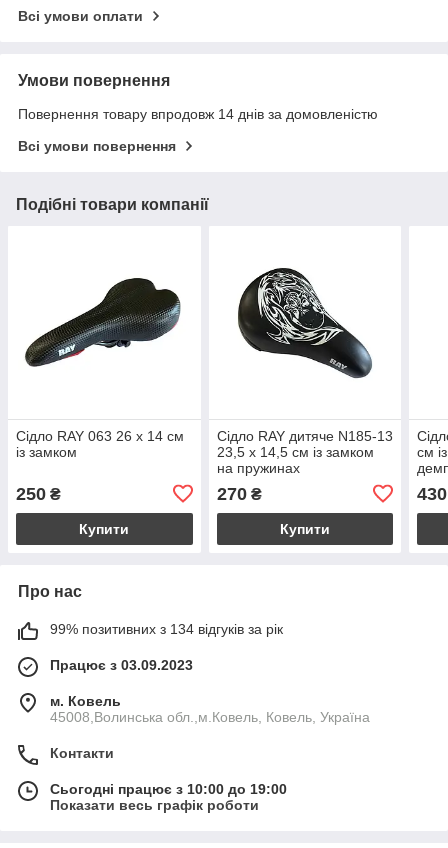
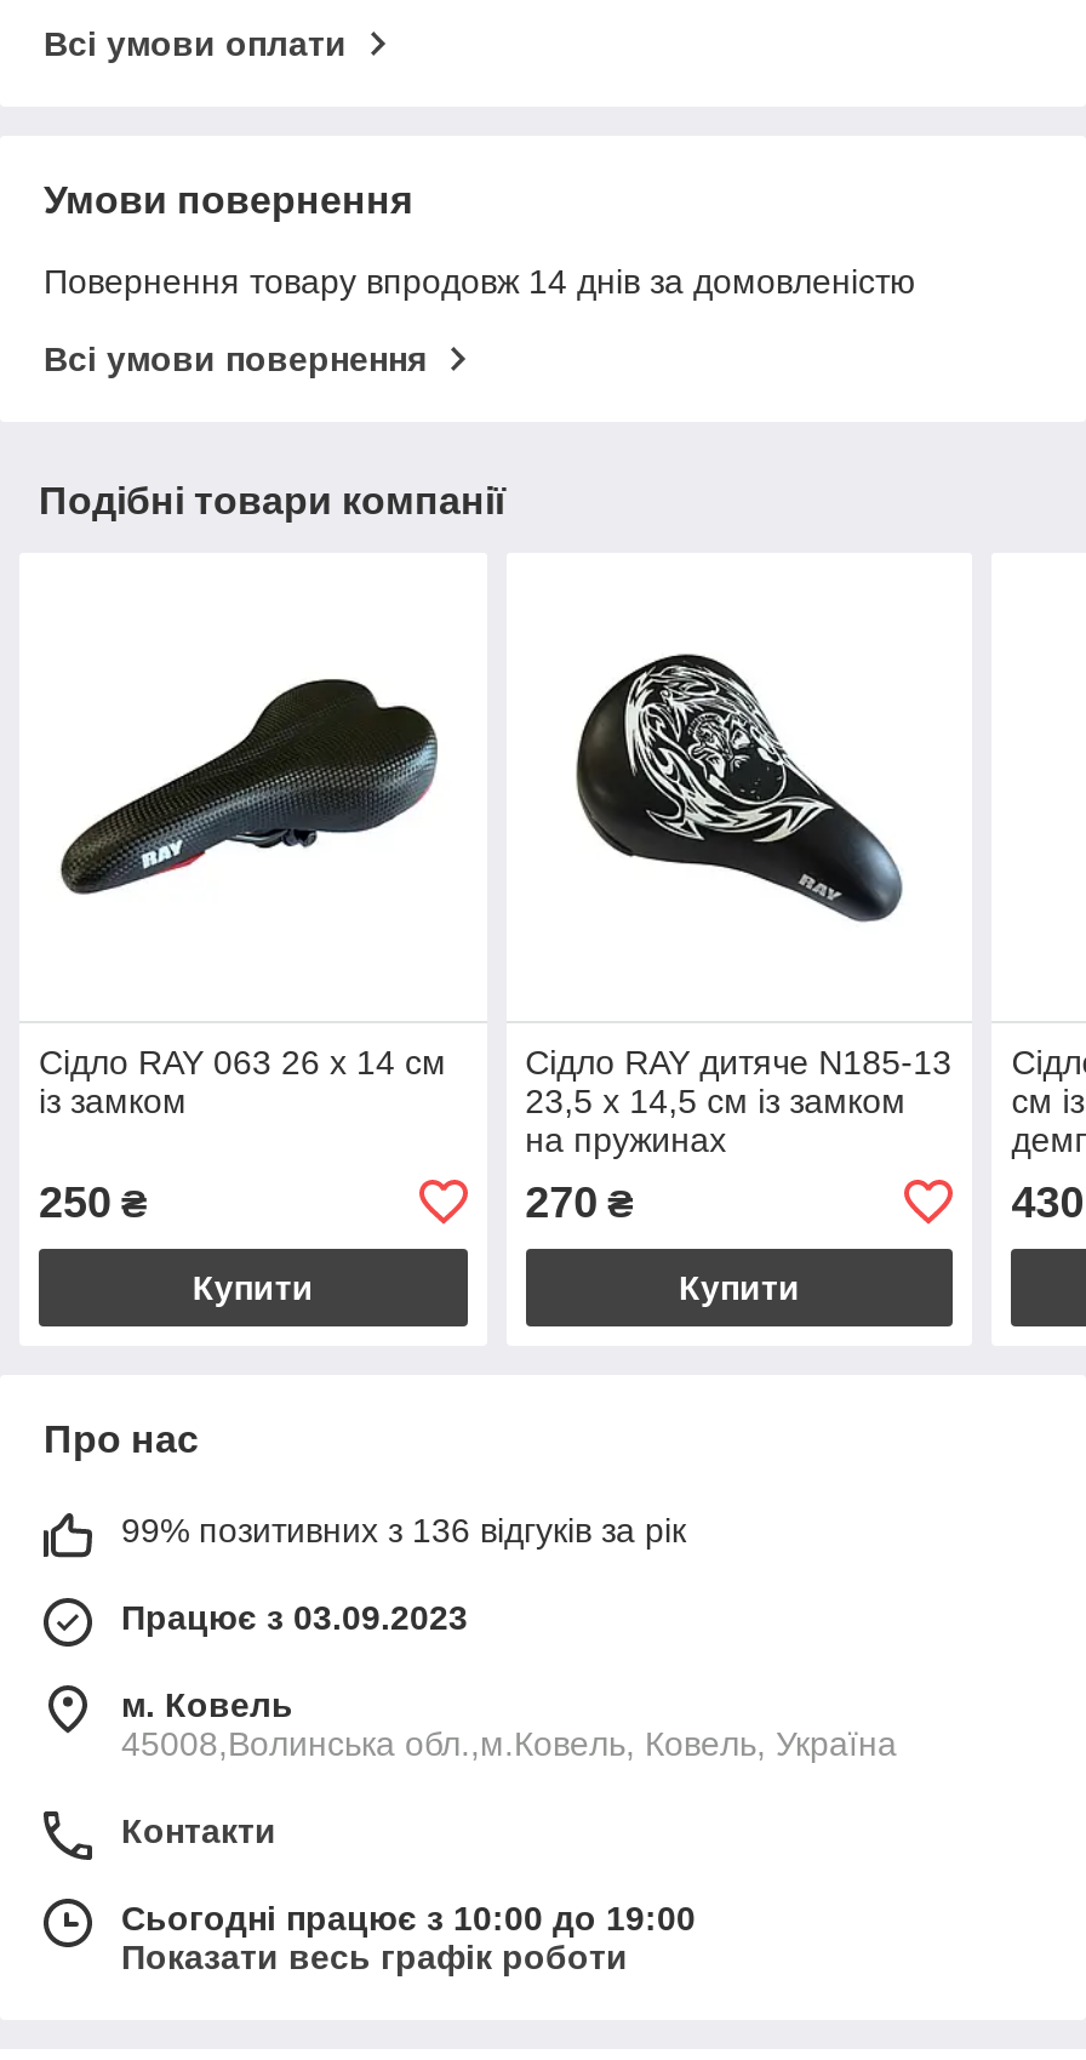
[50,621,283,637] 99% позитивних з 134 відгуків за рік -> [121,1510,686,1549] 99% позитивних з 136 відгуків за рік

